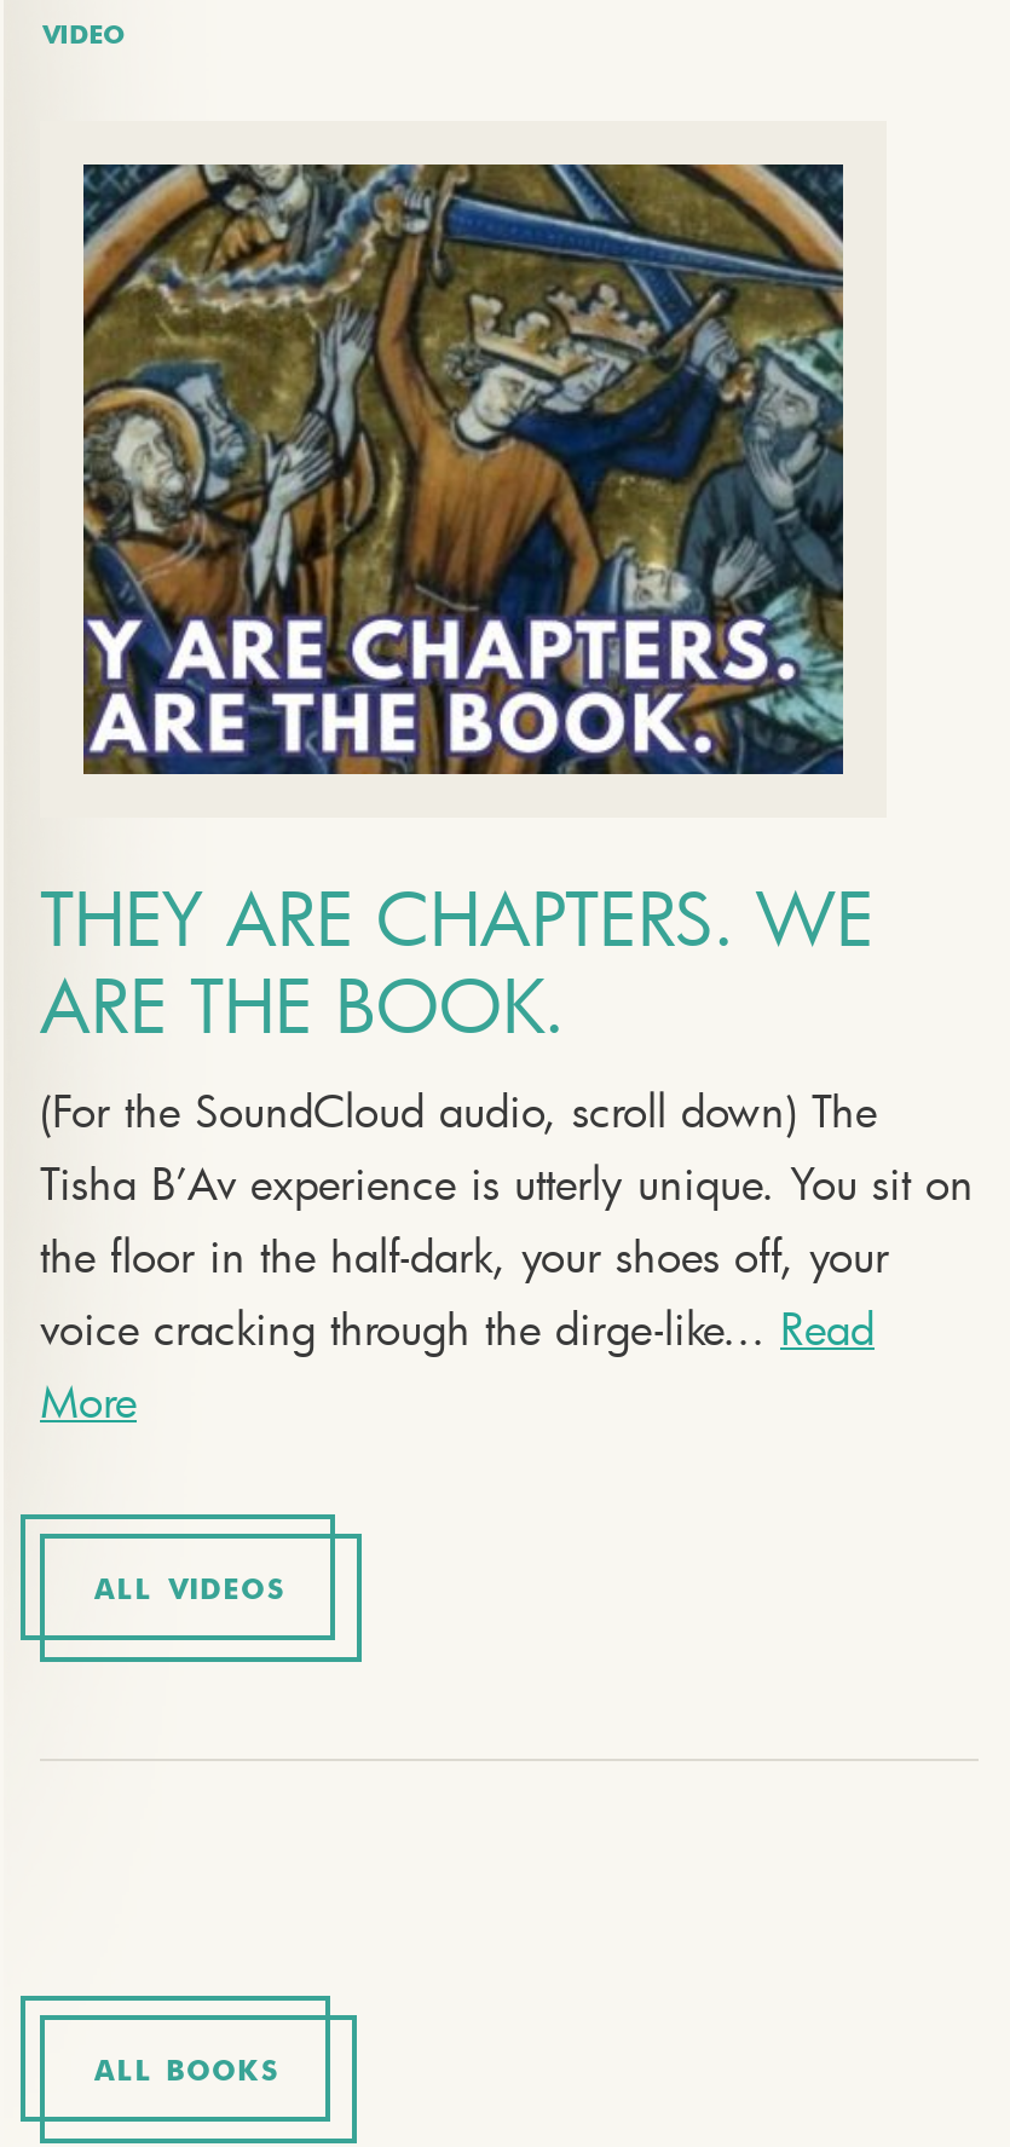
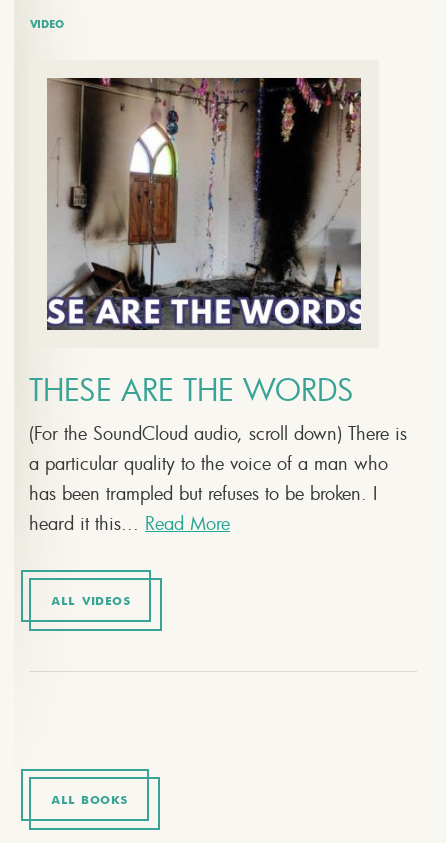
[81,162,845,774] [image] -> [48,77,361,297] [image]
[40,872,974,1430] THEY ARE CHAPTERS. WE | ARE THE BOOK. | (For the SoundCloud audio, scroll down) The | Tisha B’Av experience is utterly unique. You sit on | the floor in the half-dark, your shoes off, your | voice cracking through the dirge-like... Read | More -> [29,370,407,535] THESE ARE THE WORDS | (For the SoundCloud audio, scroll down) There is | a particular quality to the voice of a man who | has been trampled but refuses to be broken. I | heard it this... Read More

